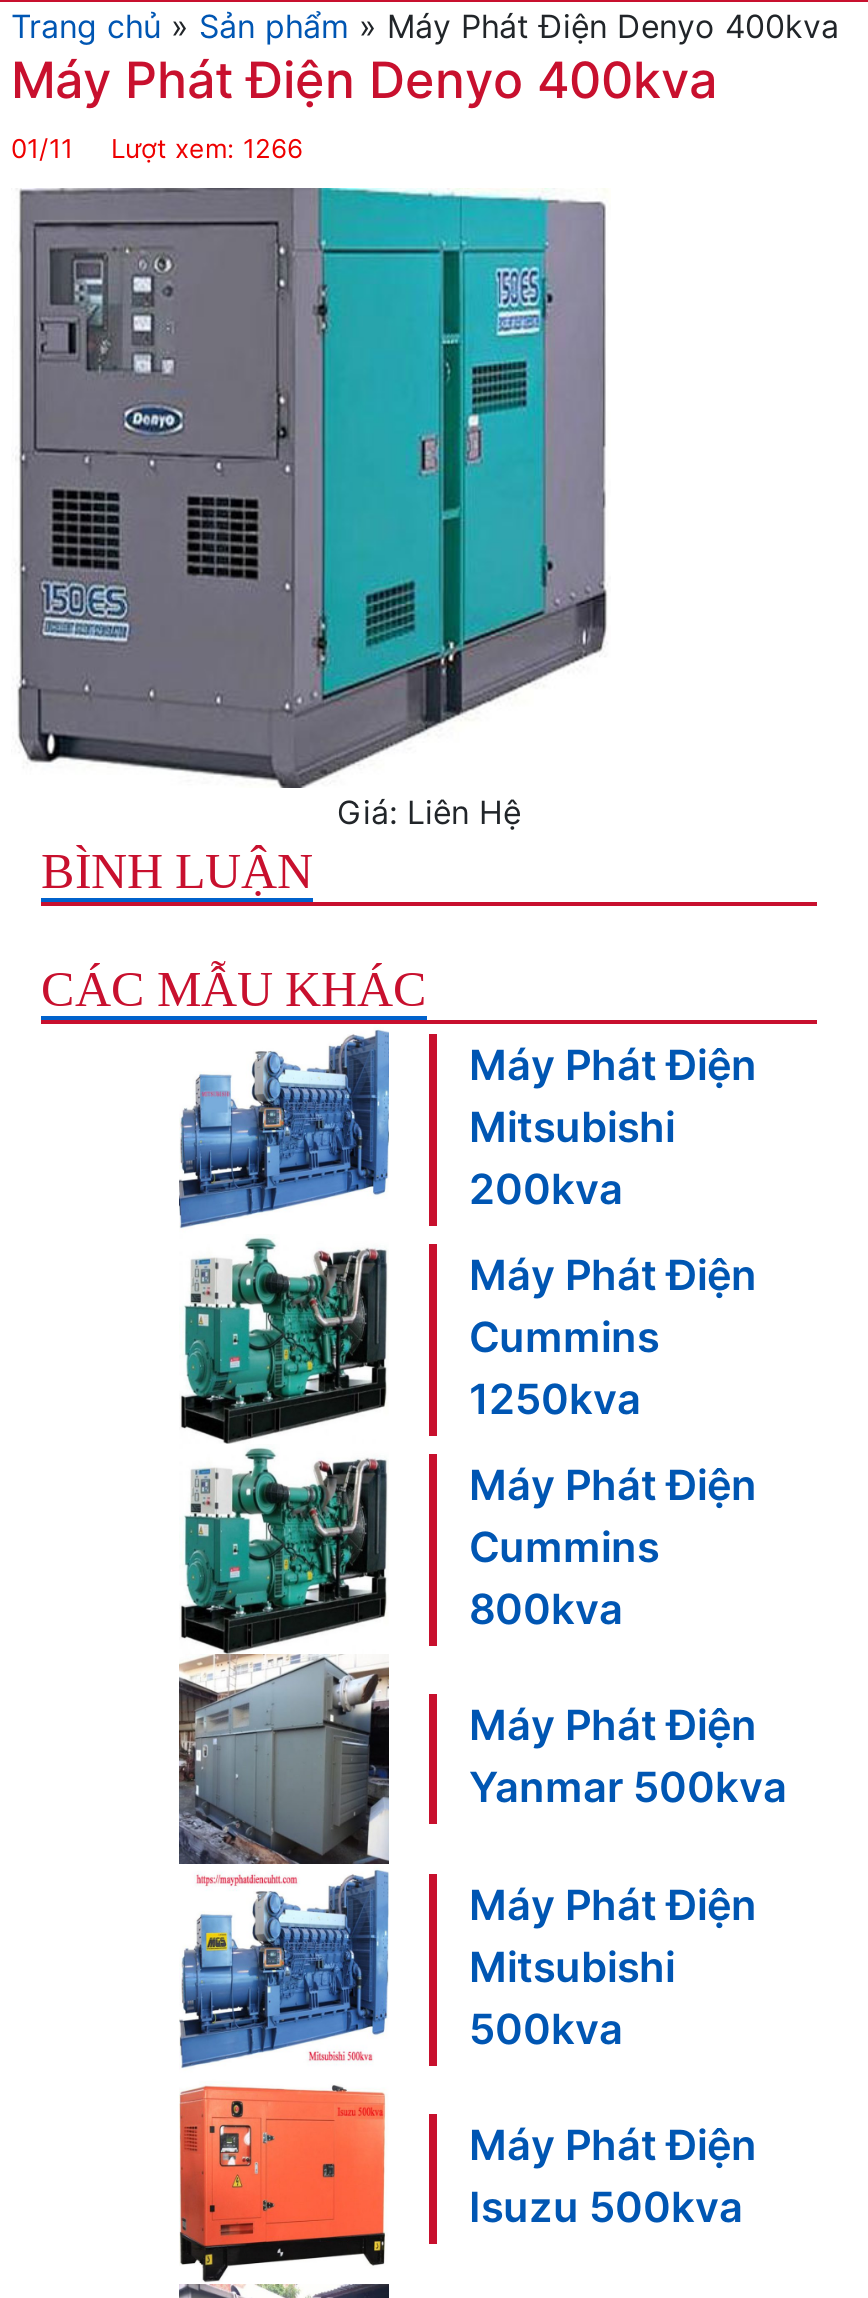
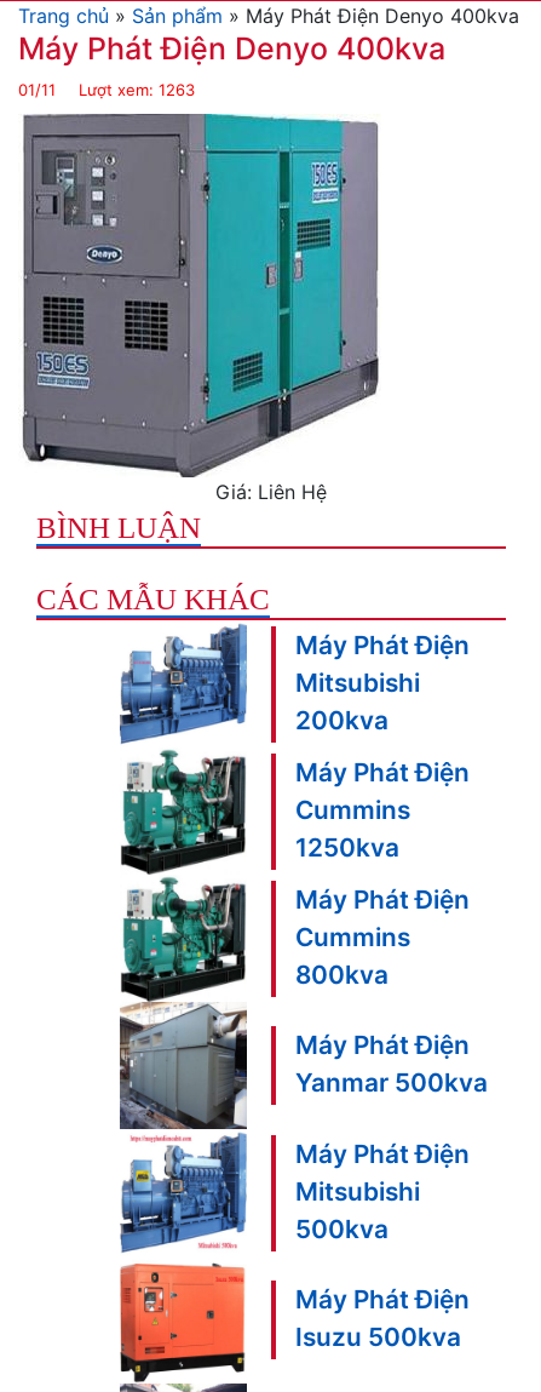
[11,133,303,165] 01/11 Lượt xem: 1266 -> [18,80,195,100] 01/11 Lượt xem: 1263

